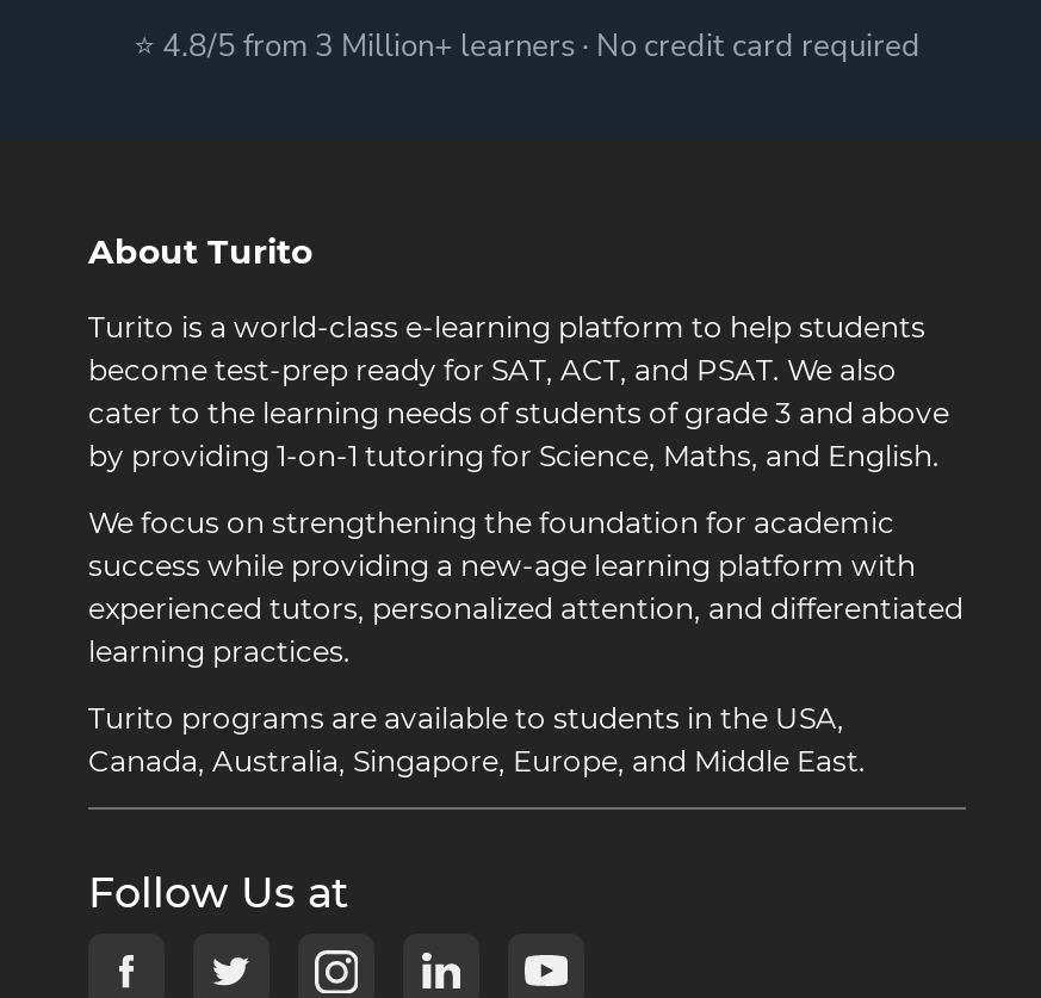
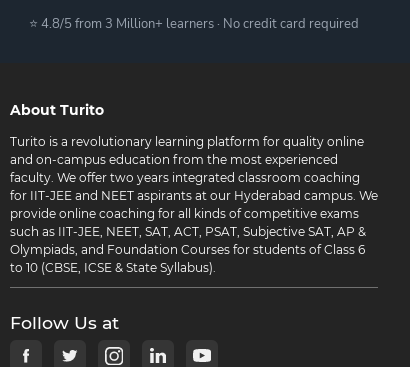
[88,308,963,778] Turito is a world-class e-learning platform to help students | become test-prep ready for SAT, ACT, and PSAT. We also | cater to the learning needs of students of grade 3 and above | by providing 1-on-1 tutoring for Science, Maths, and English. | We focus on strengthening the foundation for academic | success while providing a new-age learning platform with | experienced tutors, personalized attention, and differentiated | learning practices. | Turito programs are available to students in the USA, | Canada, Australia, Singapore, Europe, and Middle East. -> [10,134,378,275] Turito is a revolutionary learning platform for quality online | and on-campus education from the most experienced | faculty. We offer two years integrated classroom coaching | for IIT-JEE and NEET aspirants at our Hyderabad campus. We | provide online coaching for all kinds of competitive exams | such as IIT-JEE, NEET, SAT, ACT, PSAT, Subjective SAT, AP & | Olympiads, and Foundation Courses for students of Class 6 | to 10 (CBSE, ICSE & State Syllabus).

